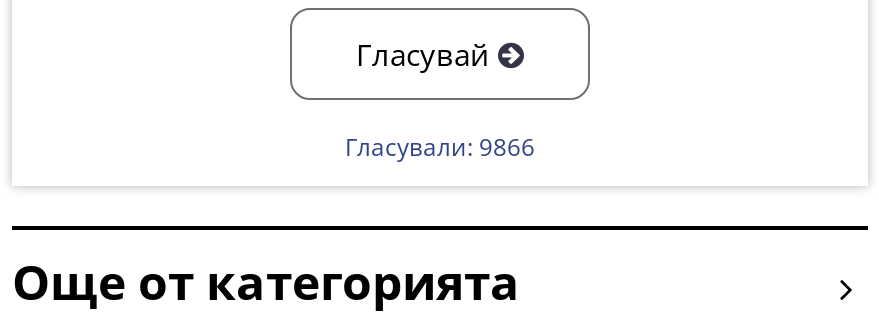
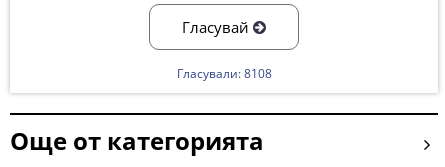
[345,130,535,164] Гласували: 9866 -> [176,65,271,82] Гласували: 8108

